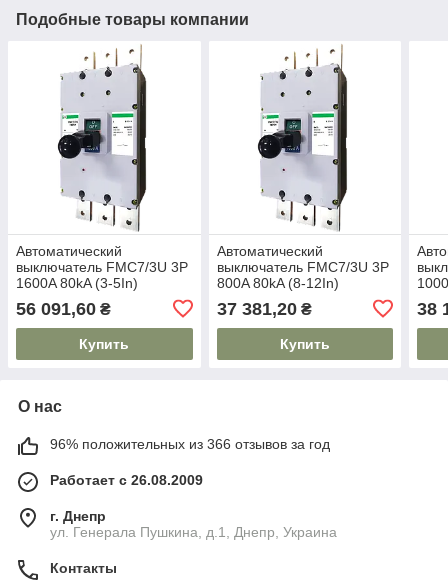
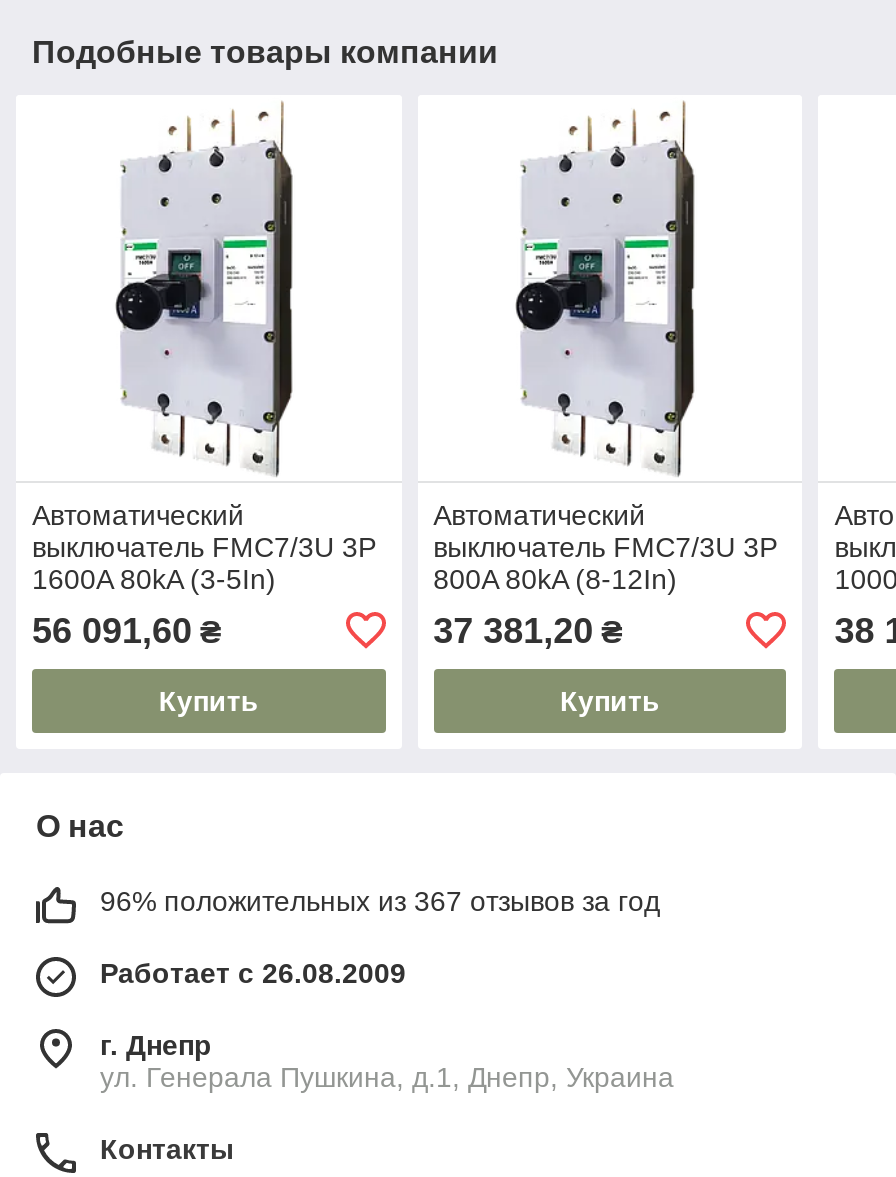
[50,436,330,452] 96% положительных из 366 отзывов за год -> [100,885,660,917] 96% положительных из 367 отзывов за год

